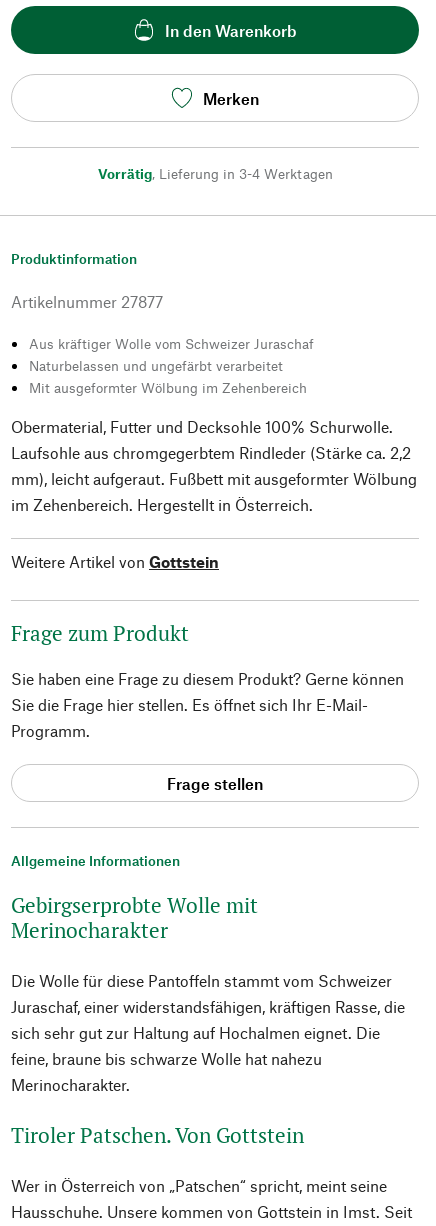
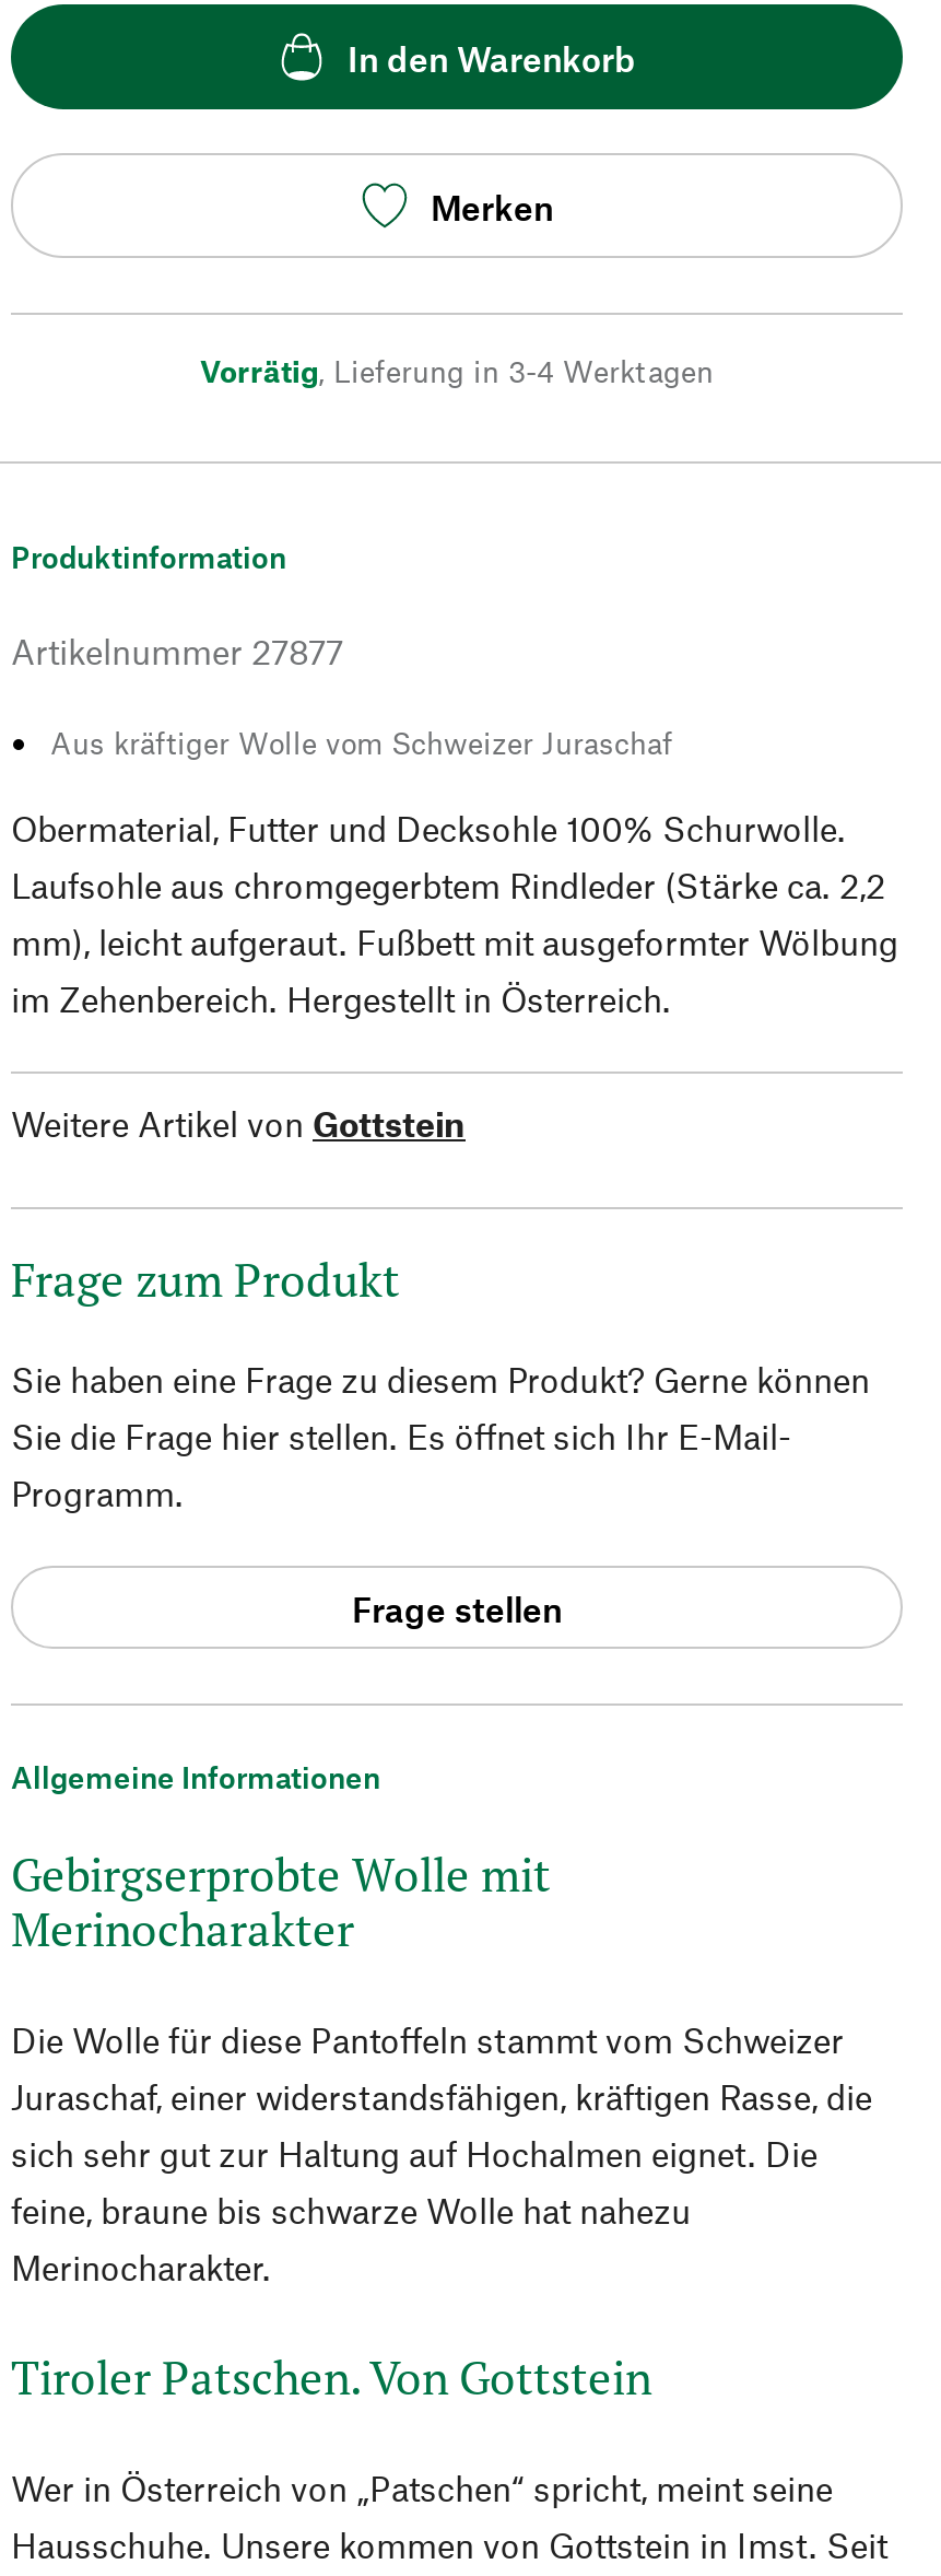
[29,357,307,396] Naturbelassen und ungefärbt verarbeitet | Mit ausgeformter Wölbung im Zehenbereich -> none

